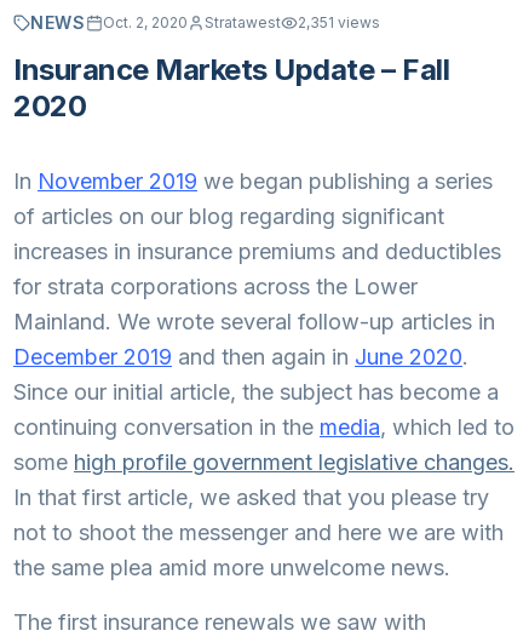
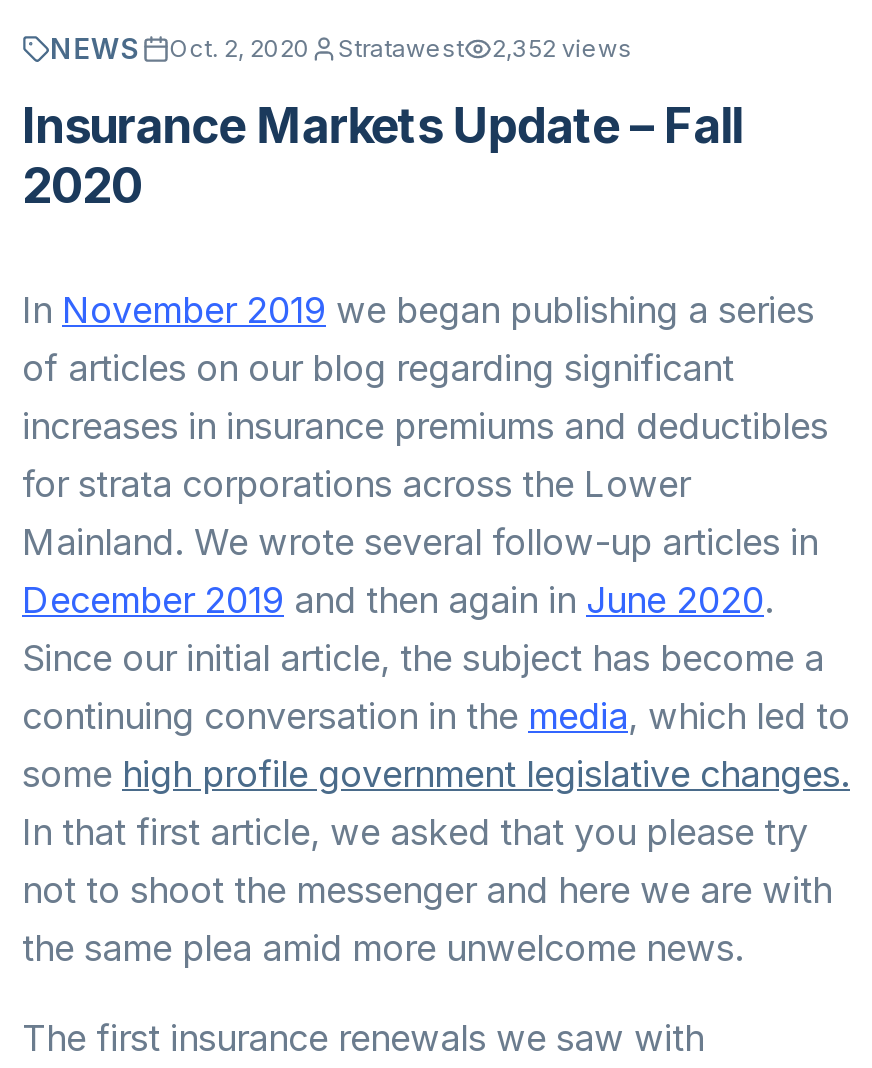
[30,12,380,33] NEWS Oct. 2, 2020 Stratawest 2,351 views -> [50,31,632,65] NEWS Oct. 2, 2020 Stratawest 2,352 views

